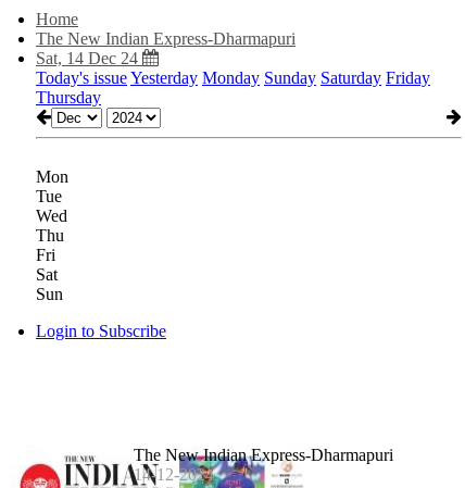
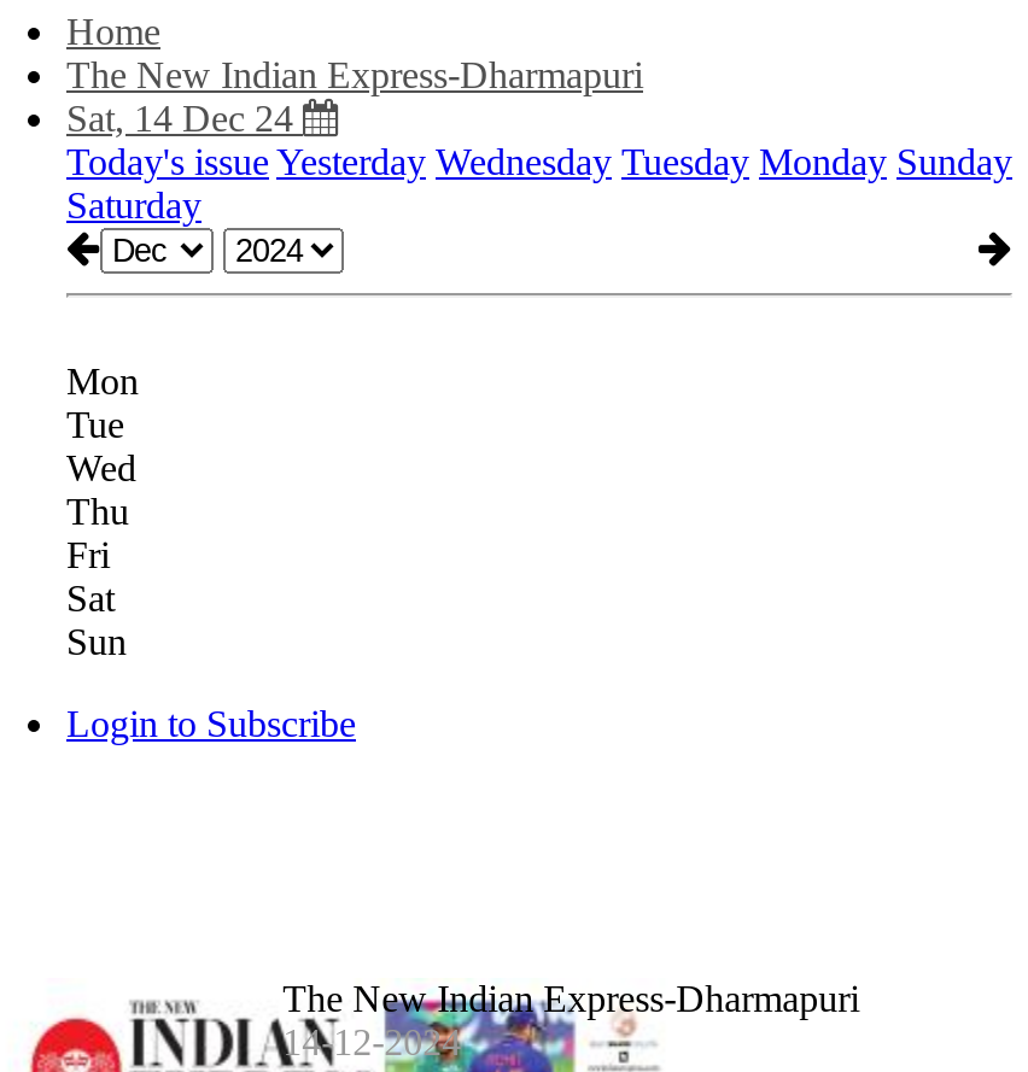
[36,68,430,107] Today's issue Yesterday Monday Sunday Saturday Friday | Thursday -> [66,141,1012,225] Today's issue Yesterday Wednesday Tuesday Monday Sunday | Saturday

